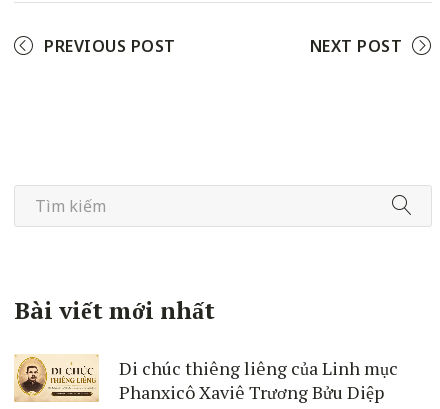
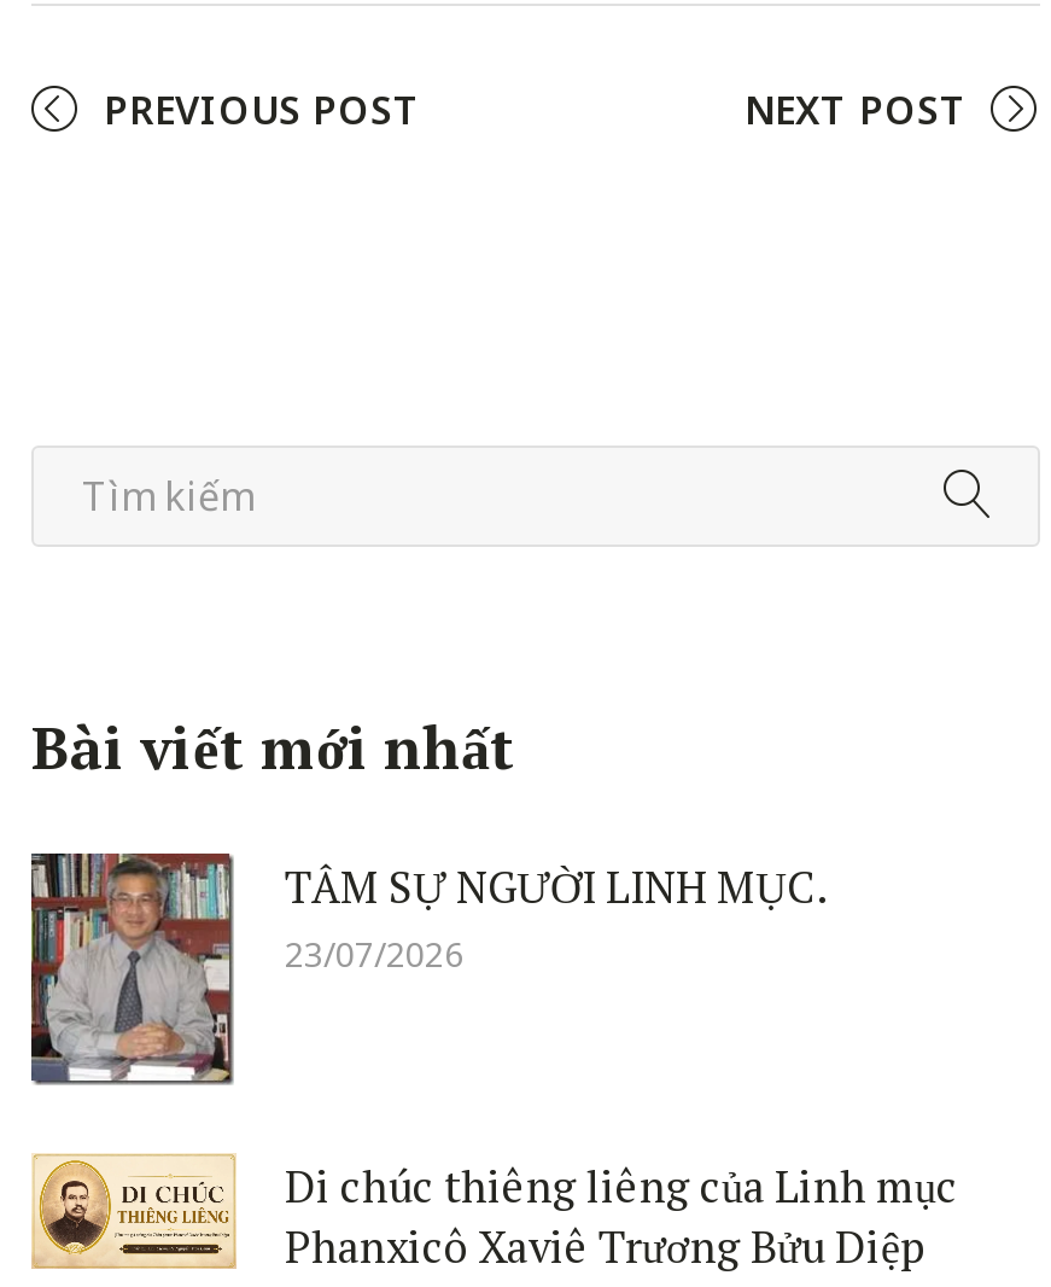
none -> [29,850,825,1087] [image] | TÂM SỰ NGƯỜI LINH MỤC. | 23/07/2026

